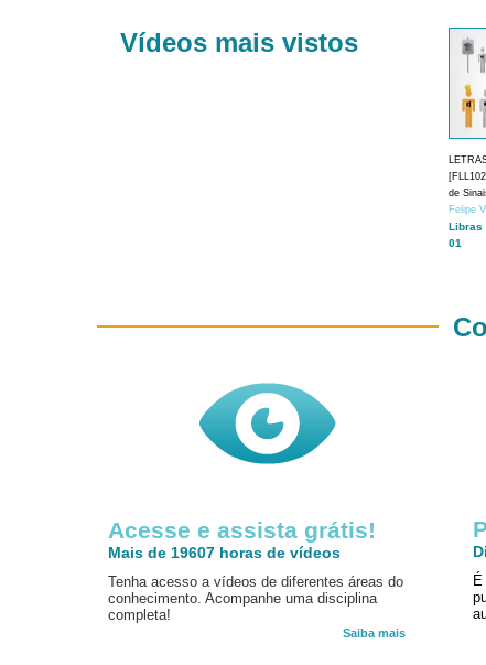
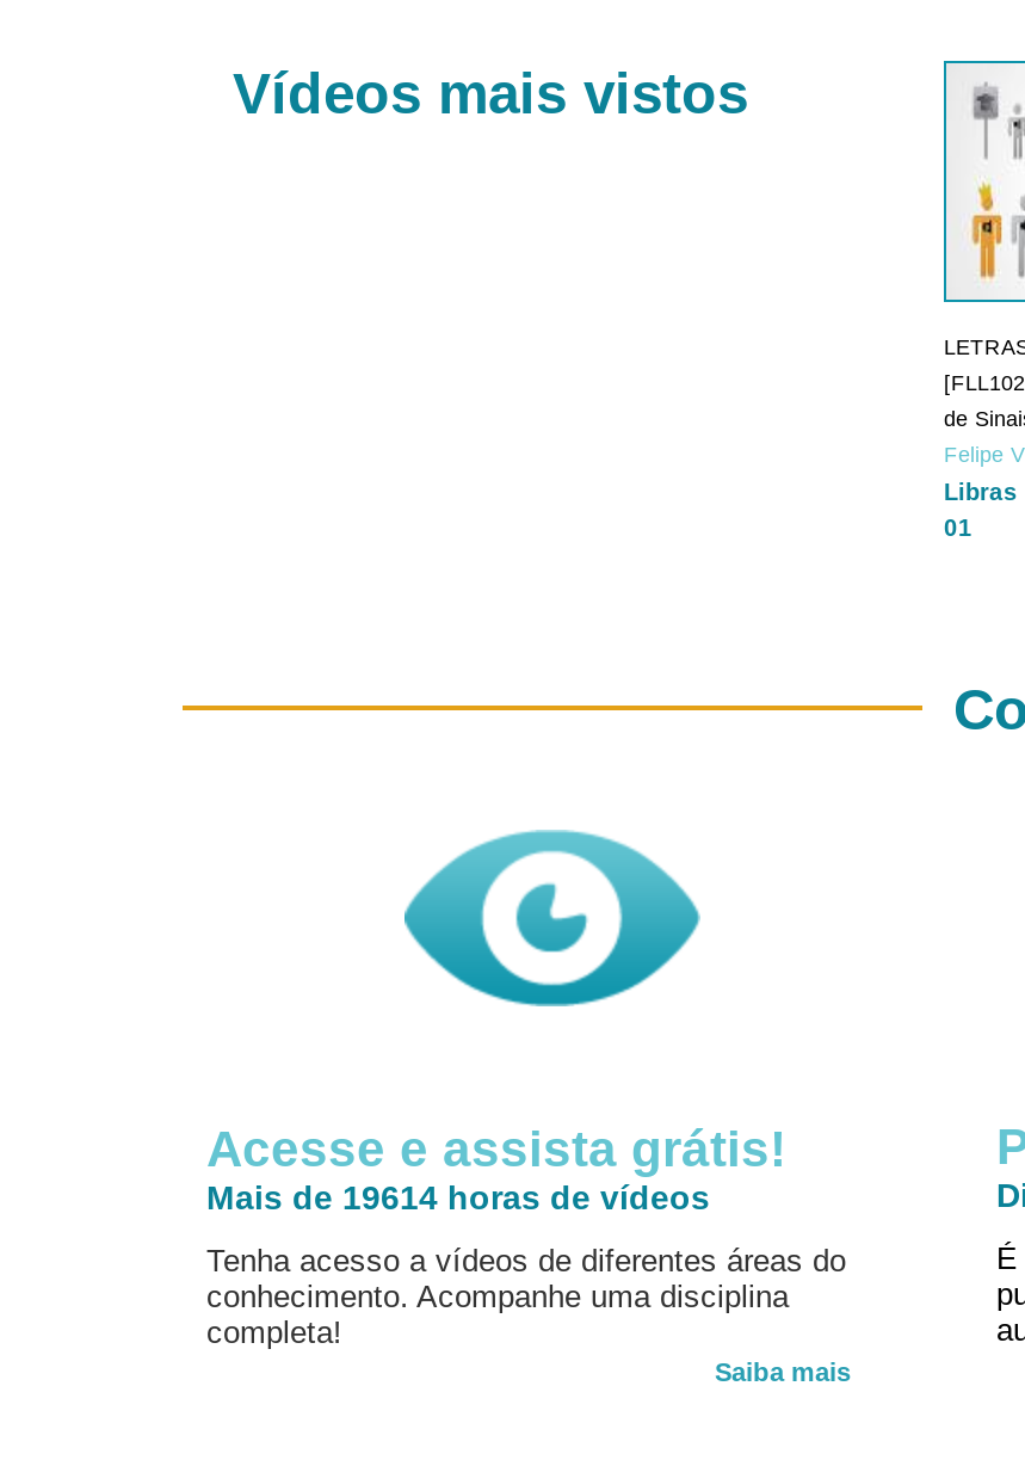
[108,544,341,561] Mais de 19607 horas de vídeos -> [206,1178,710,1216] Mais de 19614 horas de vídeos

